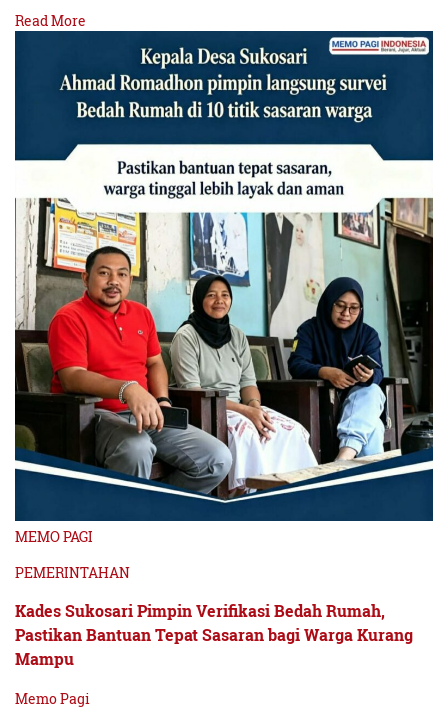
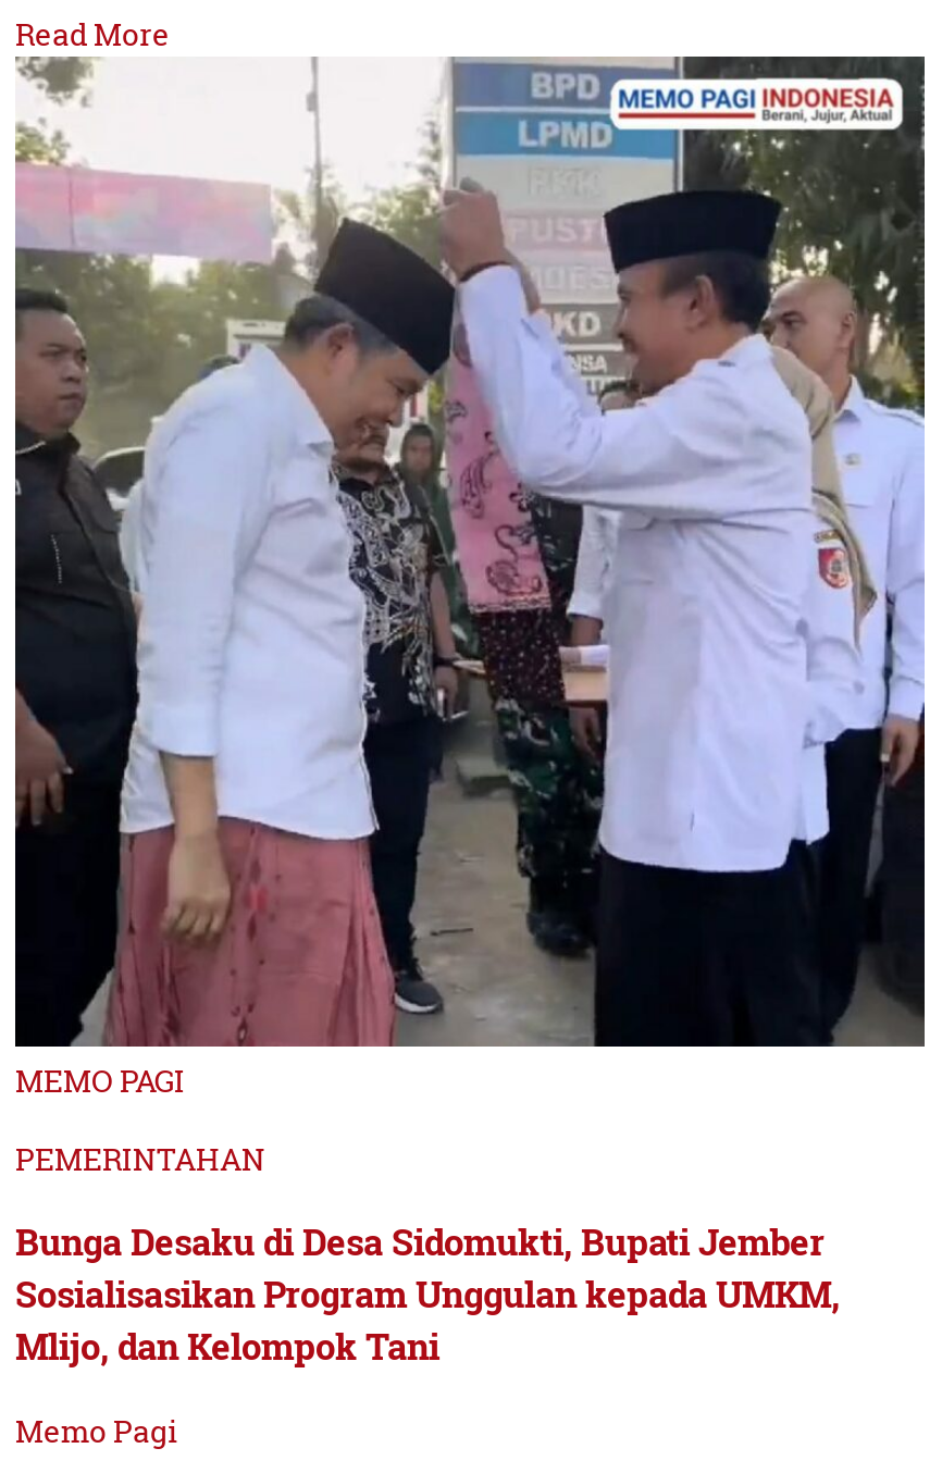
[14,30,434,522] [image] -> [13,54,927,1049] [image]
[15,600,413,669] Kades Sukosari Pimpin Verifikasi Bedah Rumah, | Pastikan Bantuan Tepat Sasaran bagi Warga Kurang | Mampu -> [15,1218,840,1368] Bunga Desaku di Desa Sidomukti, Bupati Jember | Sosialisasikan Program Unggulan kepada UMKM, | Mlijo, dan Kelompok Tani

